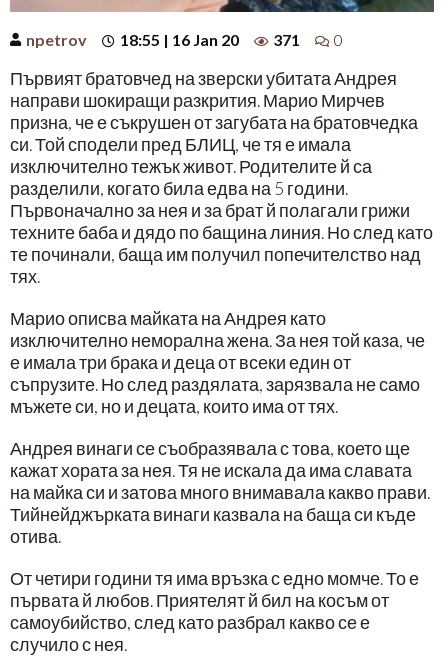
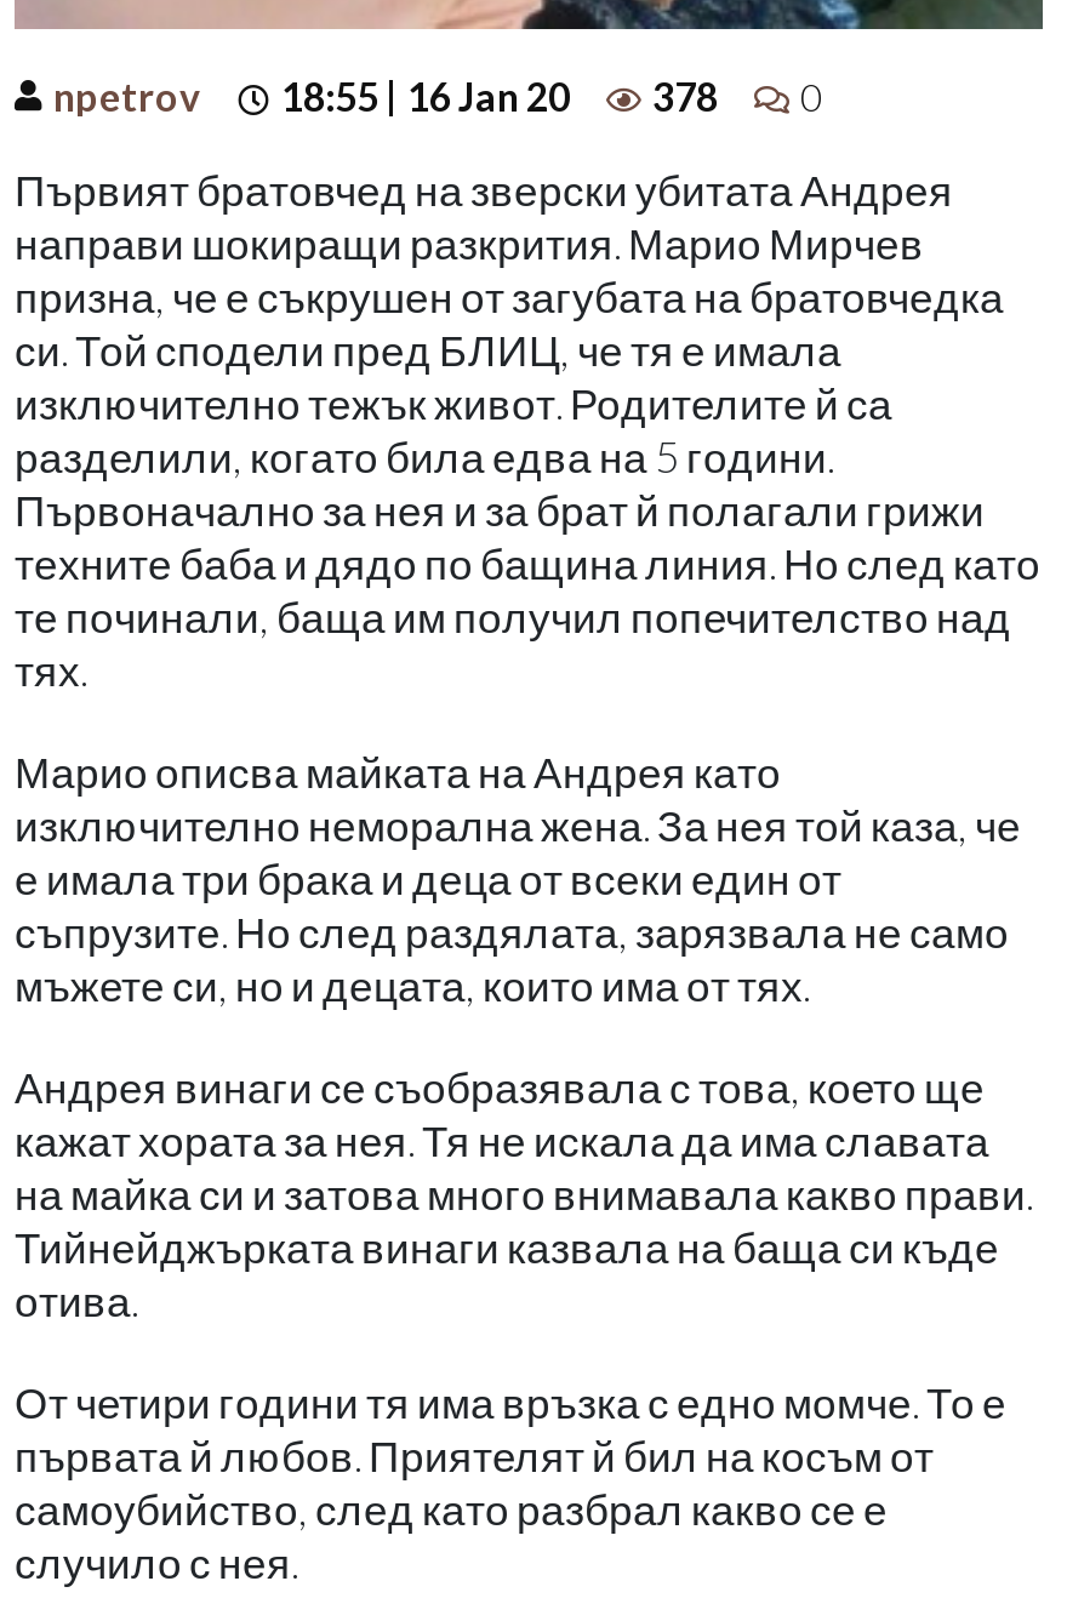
[273,29,300,48] 371 -> [652,72,718,118] 378

